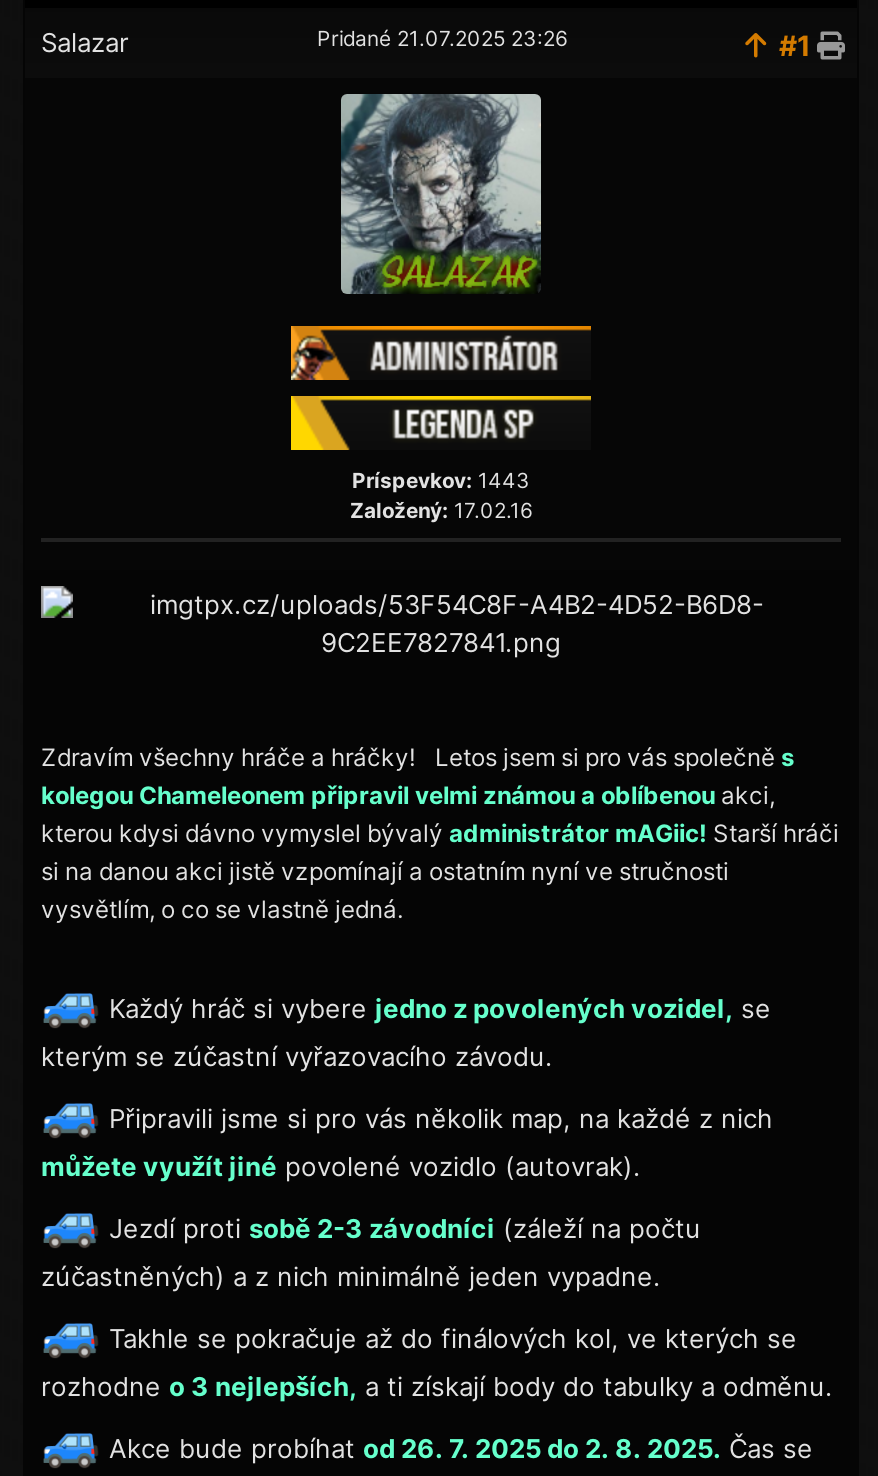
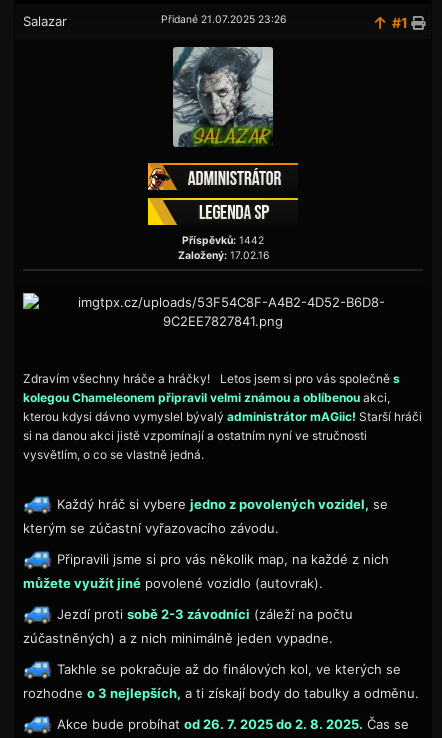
[317,26,567,52] Pridané 21.07.2025 23:26 -> [161,13,286,26] Přidané 21.07.2025 23:26
[352,468,530,494] Príspevkov: 1443 -> [182,234,264,247] Příspěvků: 1442

